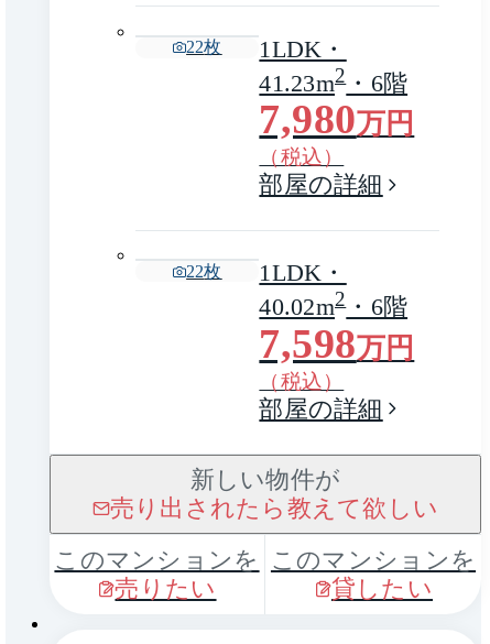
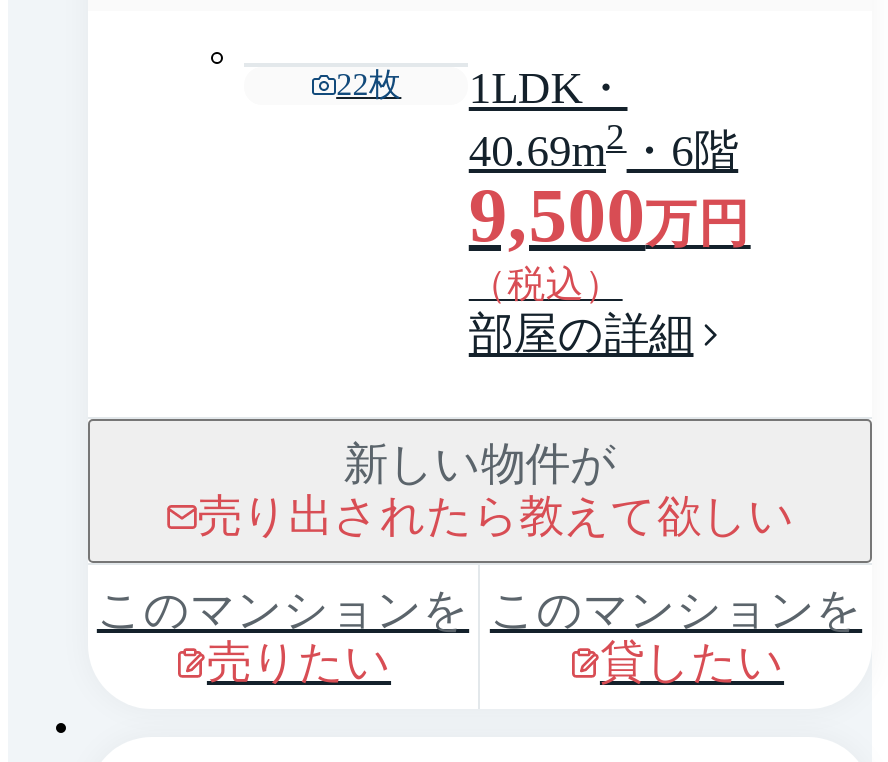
[186,63,414,366] 41.23m2・6階 | 7,980万円 | （税込） | 部屋の詳細 | 22枚 | 1LDK・ | 40.02m2・6階 | 7,598万円 -> [469,114,751,257] 40.69m2・6階 | 9,500万円

